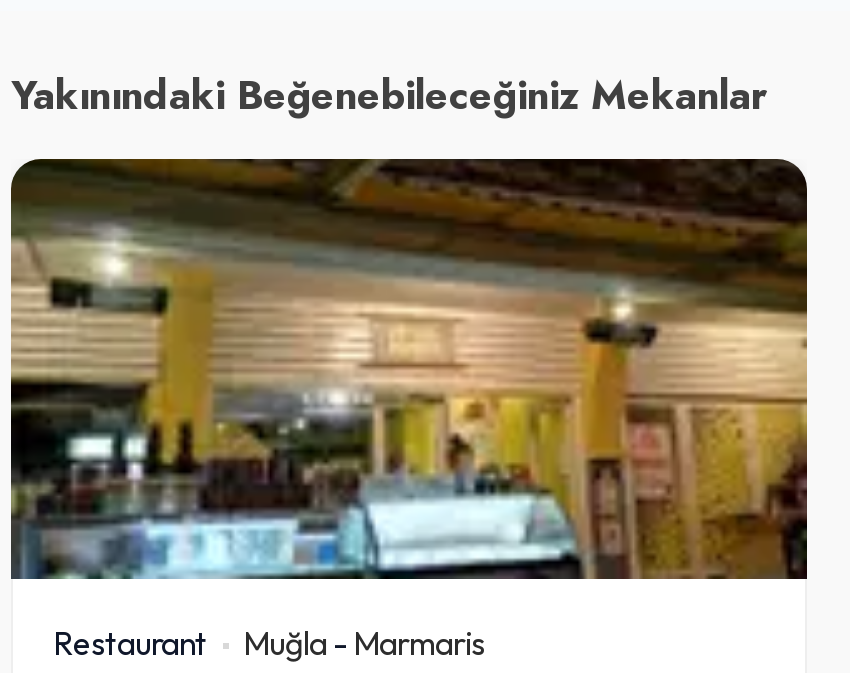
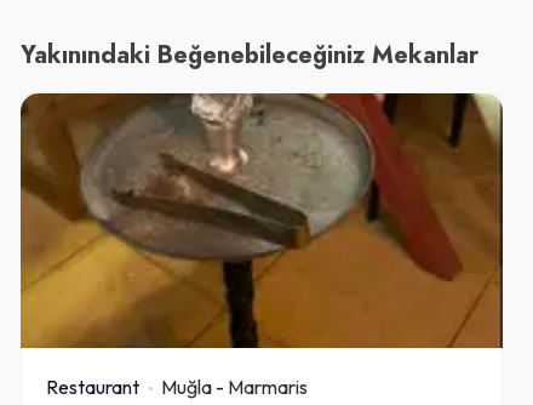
[9,157,809,581] [image] -> [19,92,504,349] [image]

